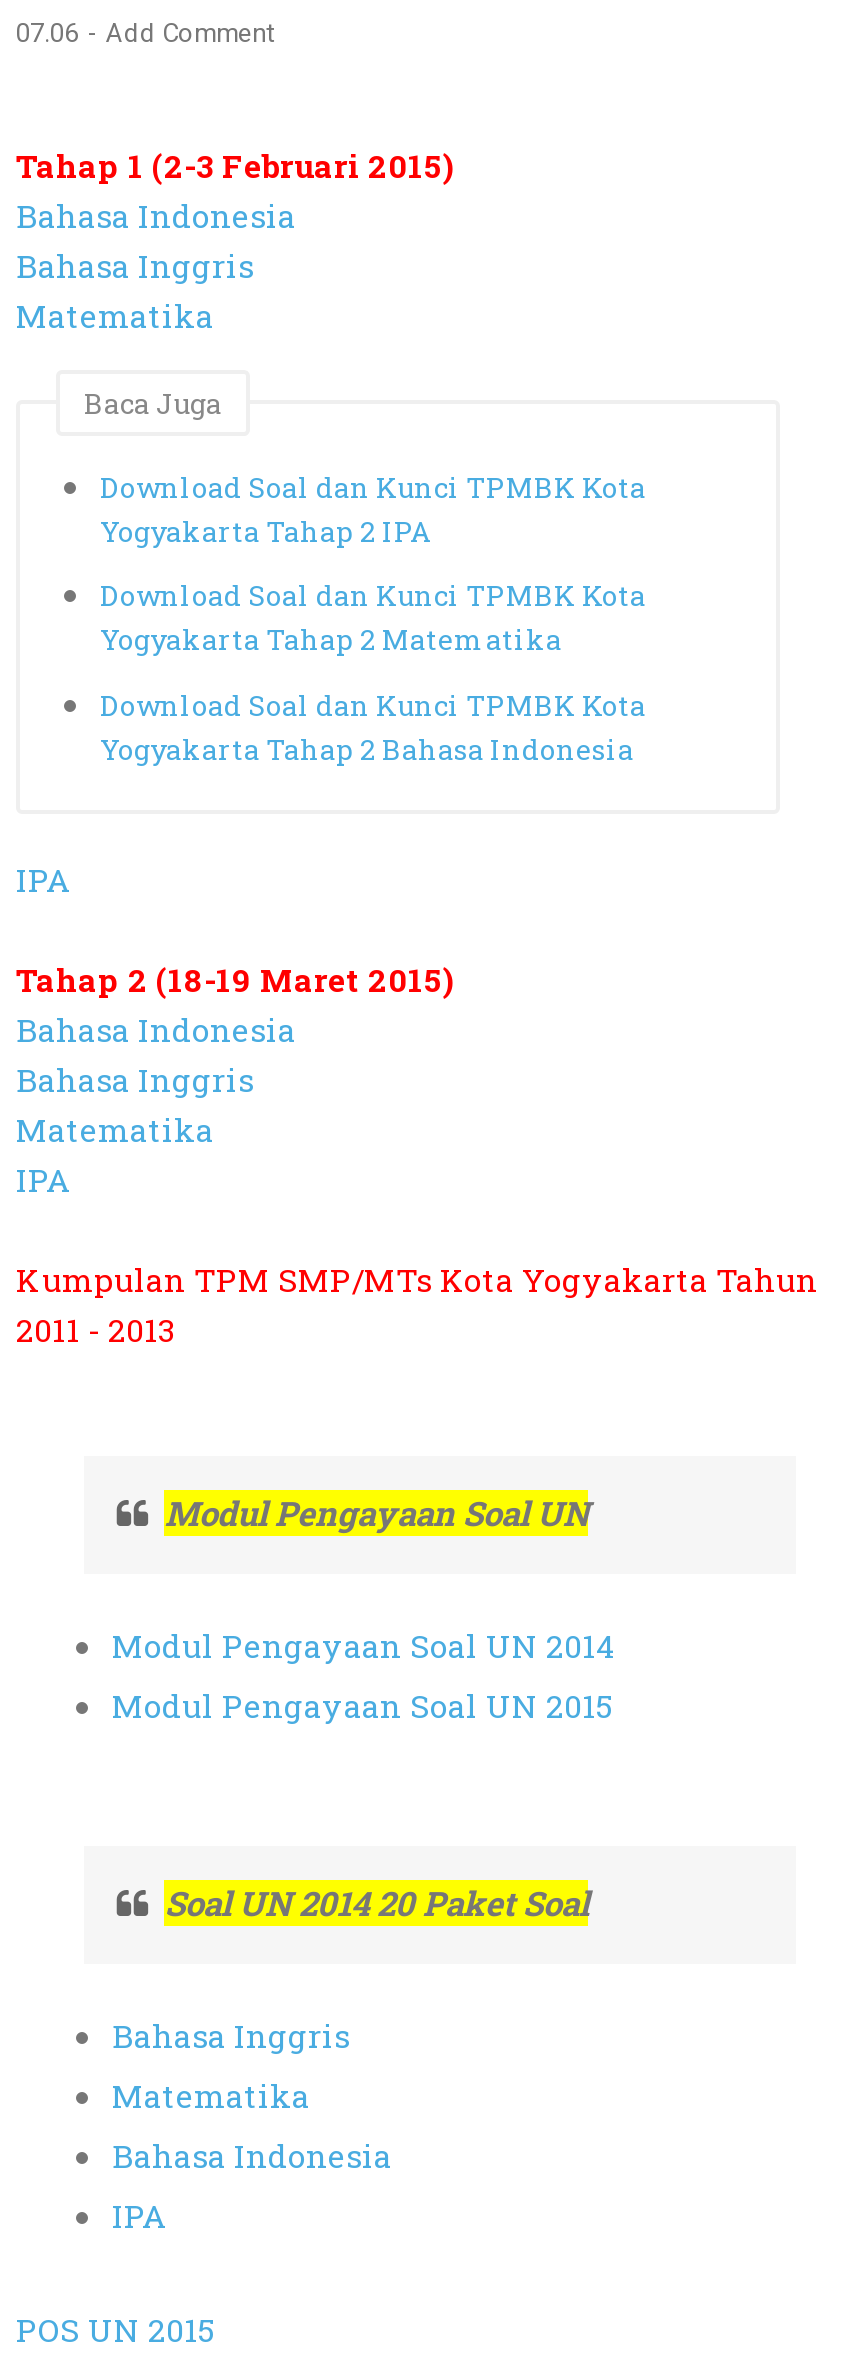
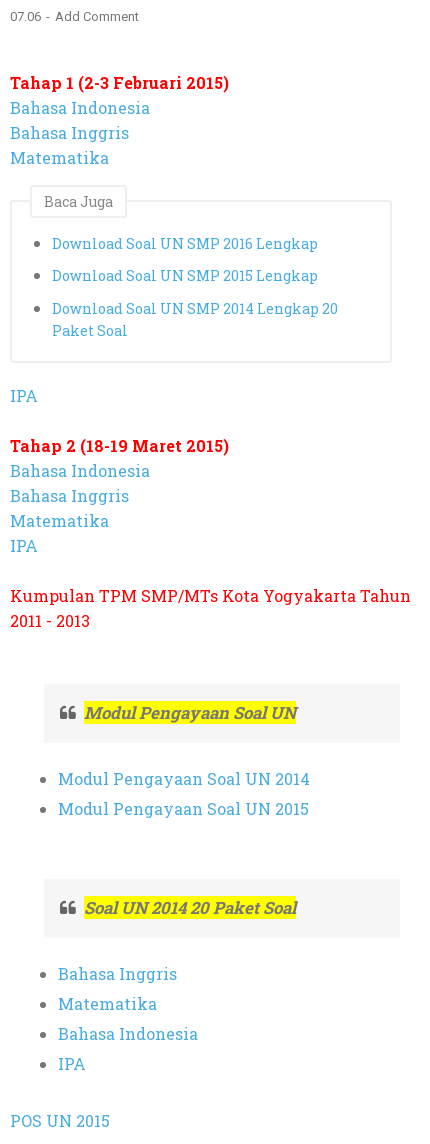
[100,467,646,549] Download Soal dan Kunci TPMBK Kota | Yogyakarta Tahap 2 IPA -> [52,234,318,253] Download Soal UN SMP 2016 Lengkap
[100,576,646,658] Download Soal dan Kunci TPMBK Kota | Yogyakarta Tahap 2 Matematika -> [52,266,318,285] Download Soal UN SMP 2015 Lengkap
[100,686,646,768] Download Soal dan Kunci TPMBK Kota | Yogyakarta Tahap 2 Bahasa Indonesia -> [52,299,338,340] Download Soal UN SMP 2014 Lengkap 20 | Paket Soal

